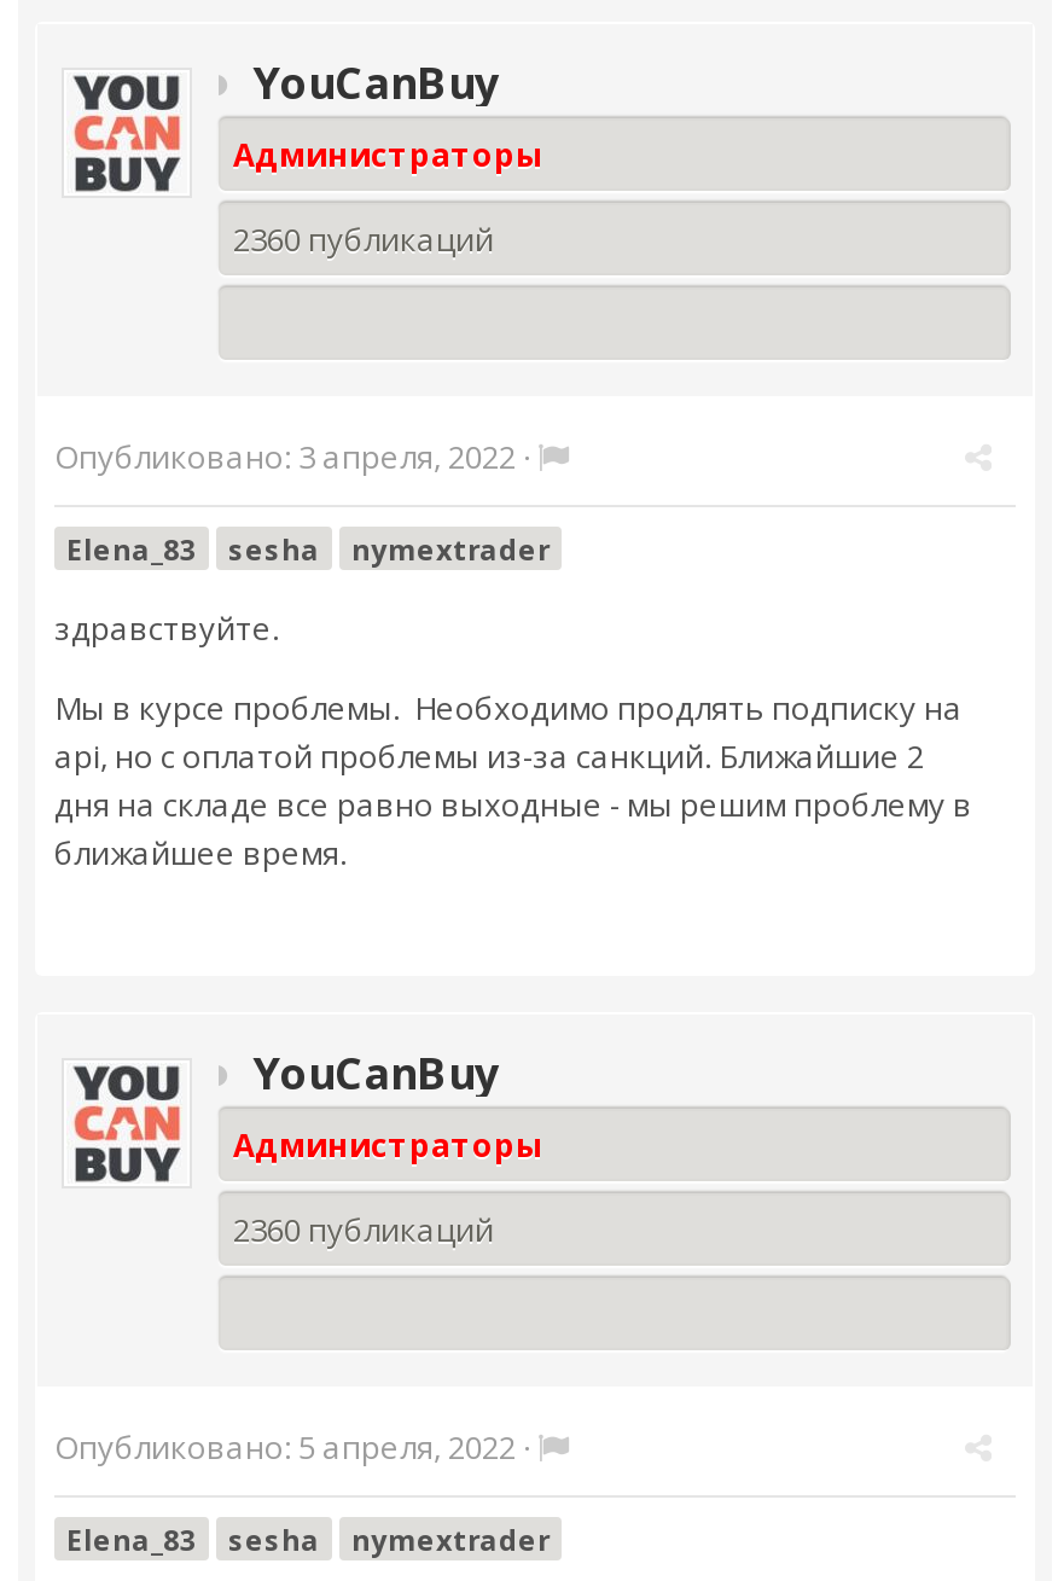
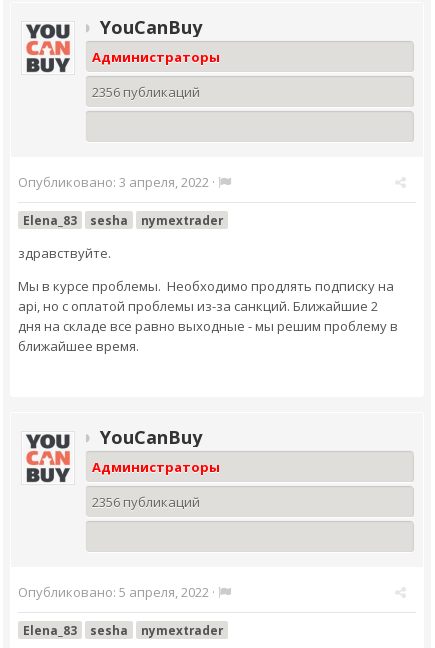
[233,217,494,261] 2360 публикаций -> [92,83,200,101] 2356 публикаций
[233,1208,494,1251] 2360 публикаций -> [92,493,200,511] 2356 публикаций

